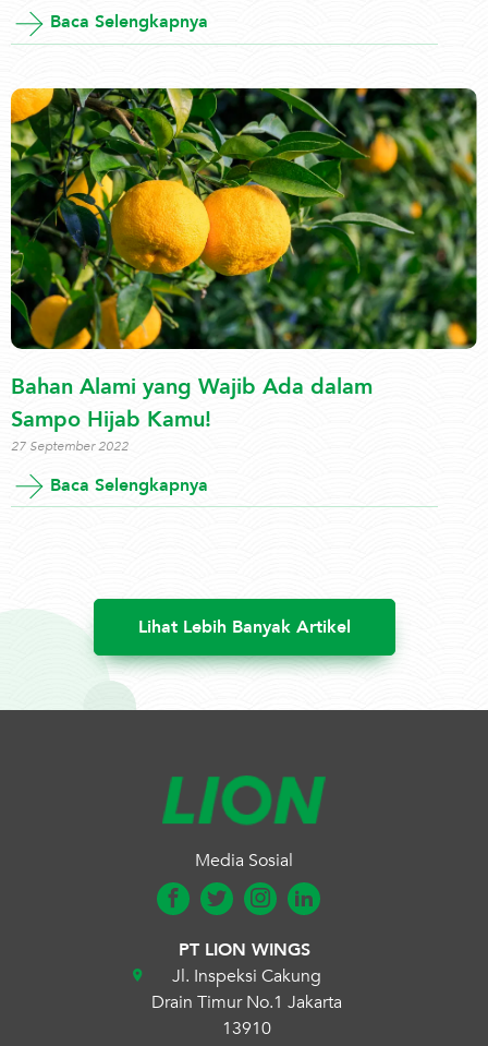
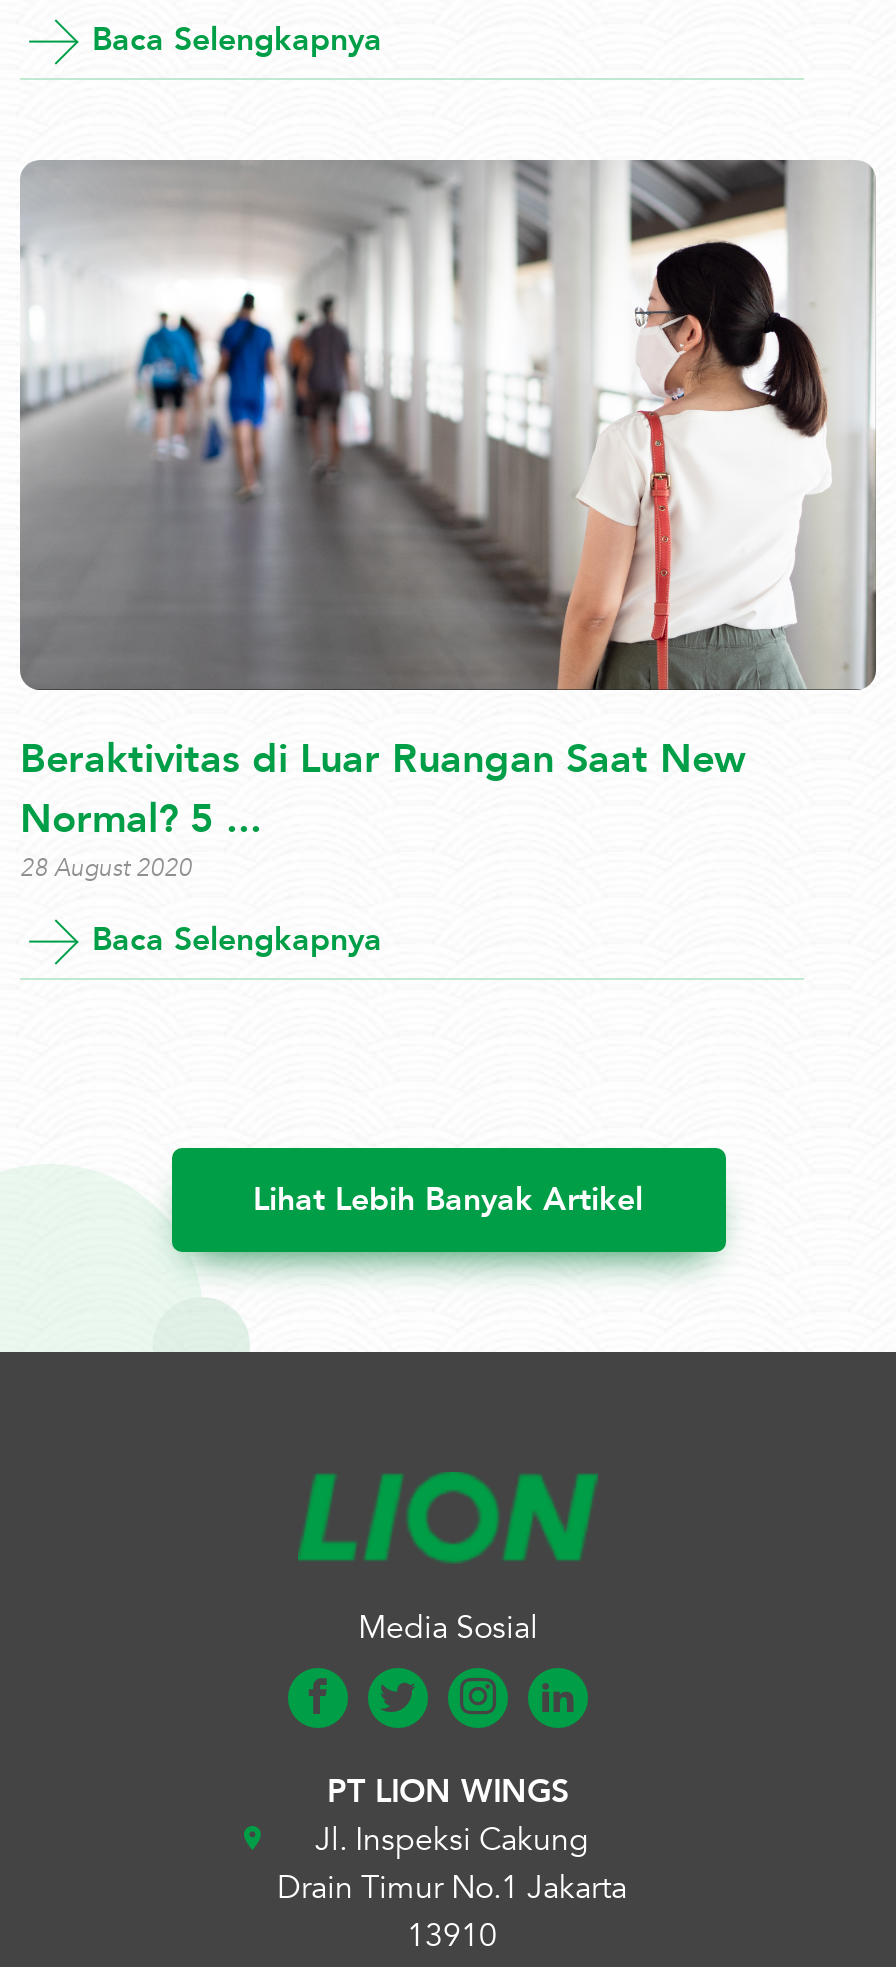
[10,87,478,455] [image] | Bahan Alami yang Wajib Ada dalam | Sampo Hijab Kamu! | 27 September 2022 -> [20,158,876,884] [image] | Beraktivitas di Luar Ruangan Saat New | Normal? 5 ... | 28 August 2020

